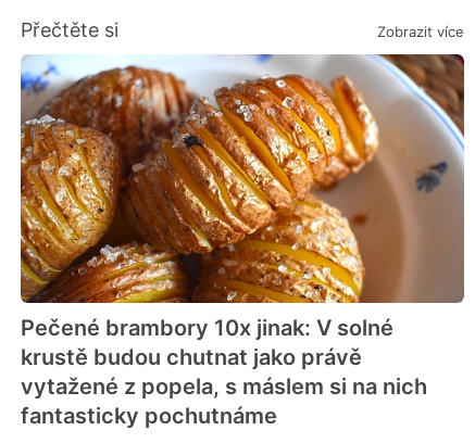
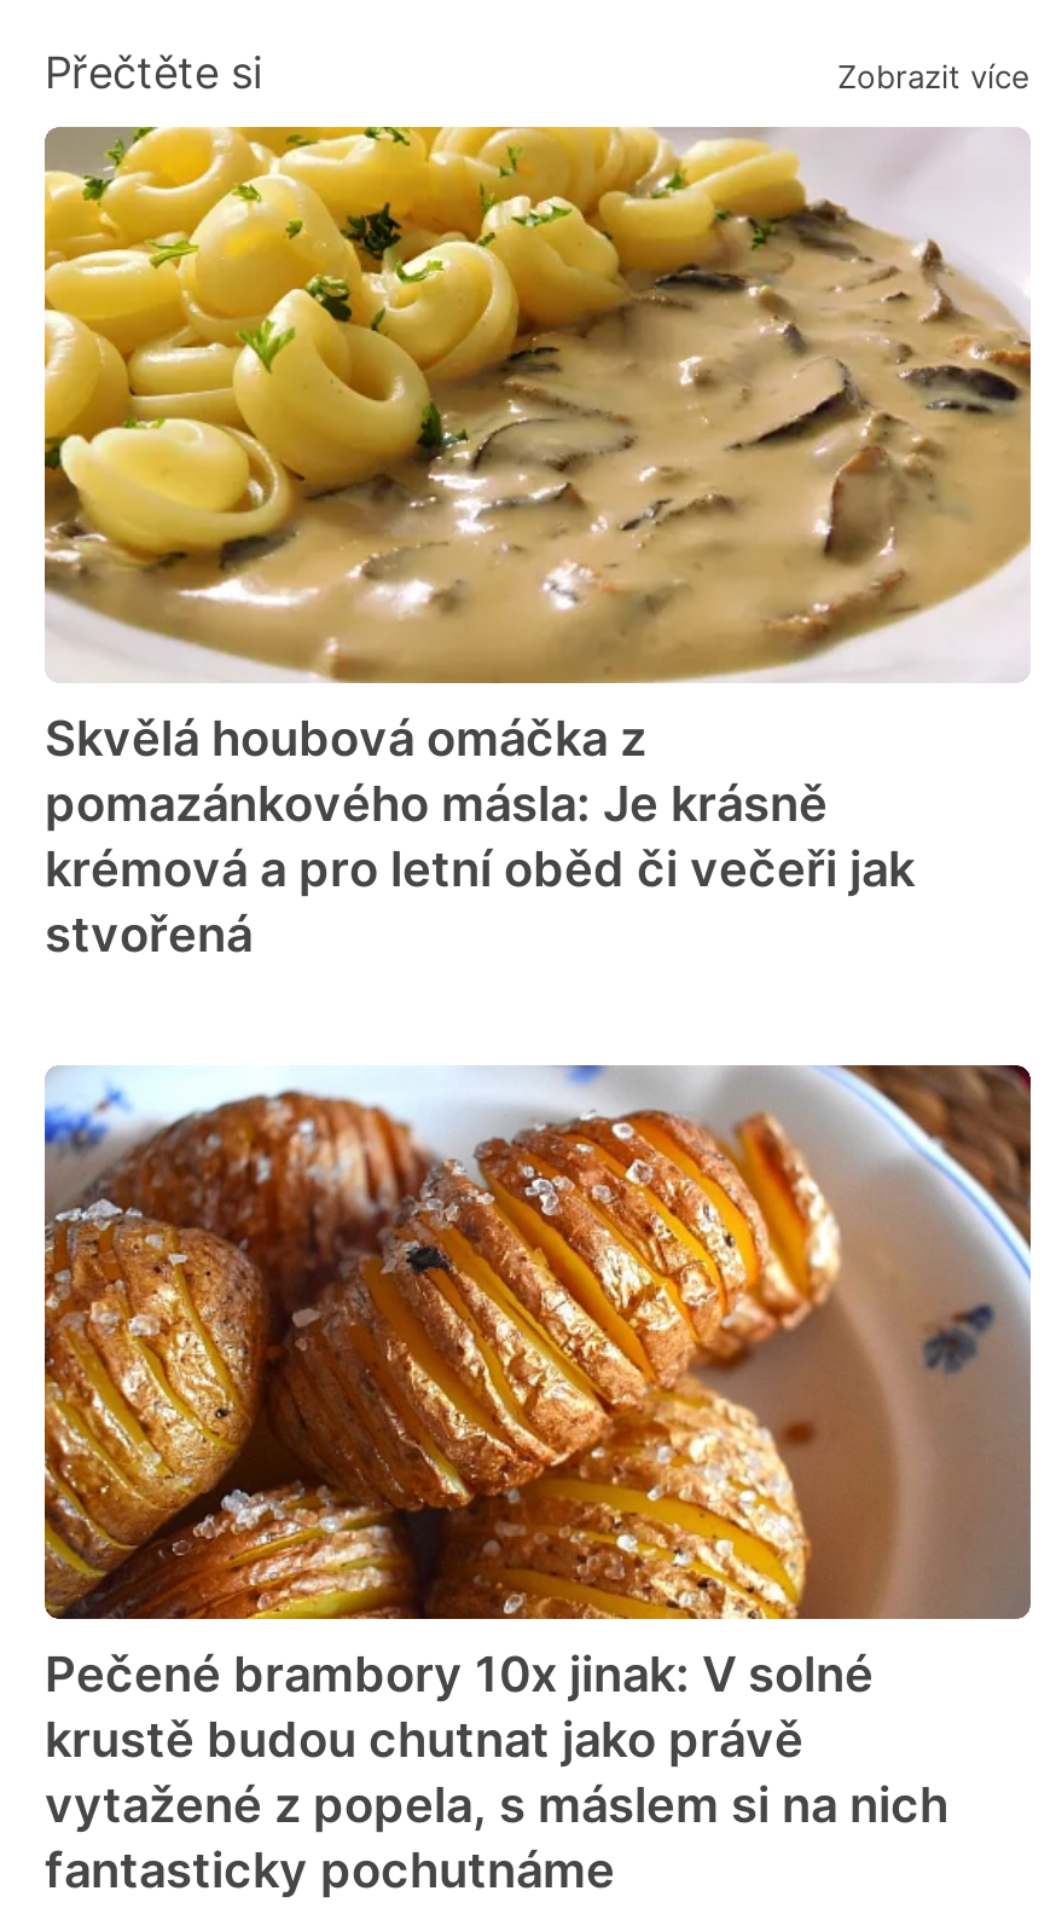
none -> [42,123,1033,963] [image] | Skvělá houbová omáčka z | pomazánkového másla: Je krásně | krémová a pro letní oběd či večeři jak | stvořená

